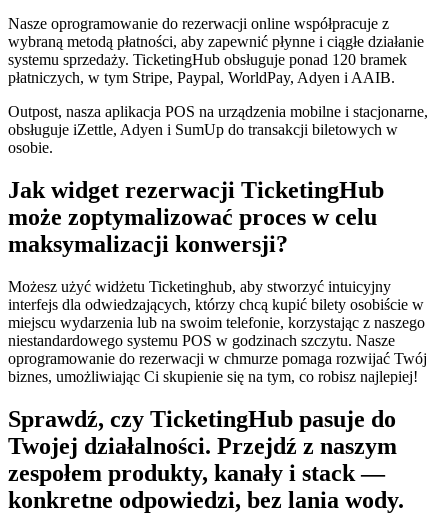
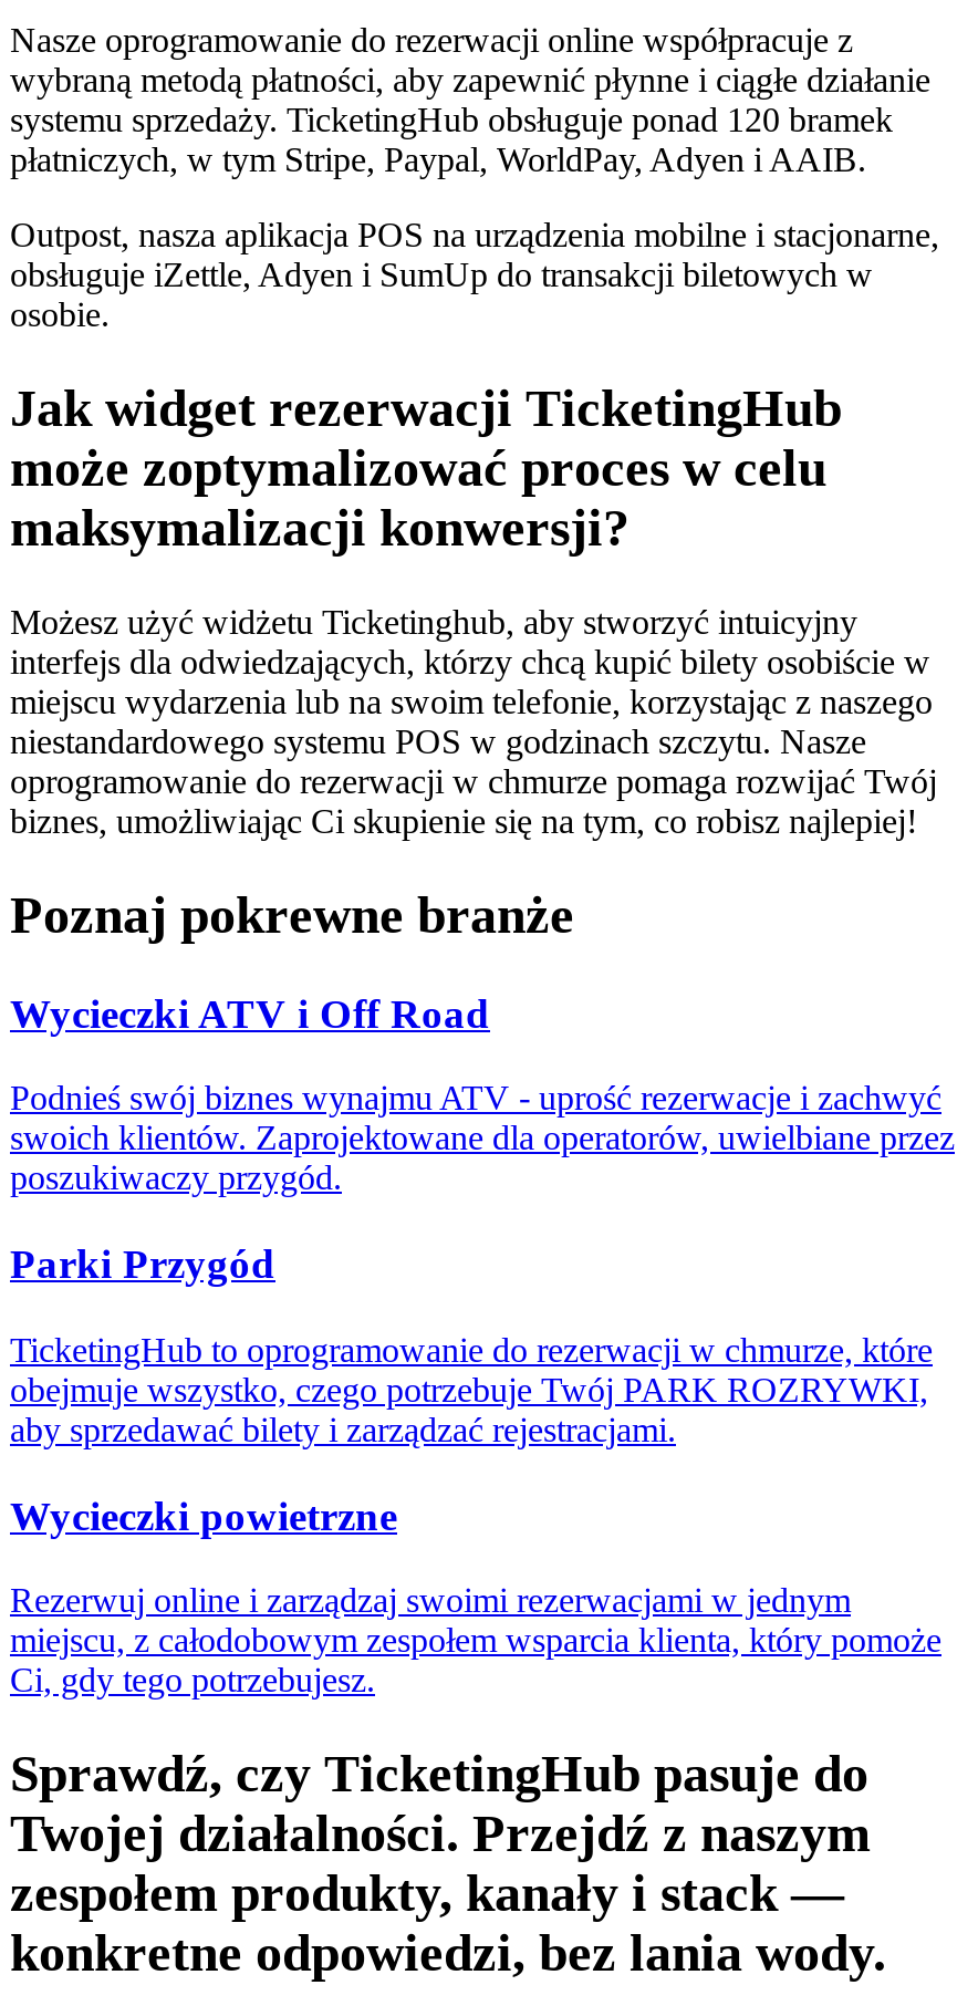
none -> [10,886,955,1699] Poznaj pokrewne branże | Wycieczki ATV i Off Road | Podnieś swój biznes wynajmu ATV - uprość rezerwacje i zachwyć | swoich klientów. Zaprojektowane dla operatorów, uwielbiane przez | poszukiwaczy przygód. | Parki Przygód | TicketingHub to oprogramowanie do rezerwacji w chmurze, które | obejmuje wszystko, czego potrzebuje Twój PARK ROZRYWKI, | aby sprzedawać bilety i zarządzać rejestracjami. | Wycieczki powietrzne | Rezerwuj online i zarządzaj swoimi rezerwacjami w jednym | miejscu, z całodobowym zespołem wsparcia klienta, który pomoże | Ci, gdy tego potrzebujesz.

